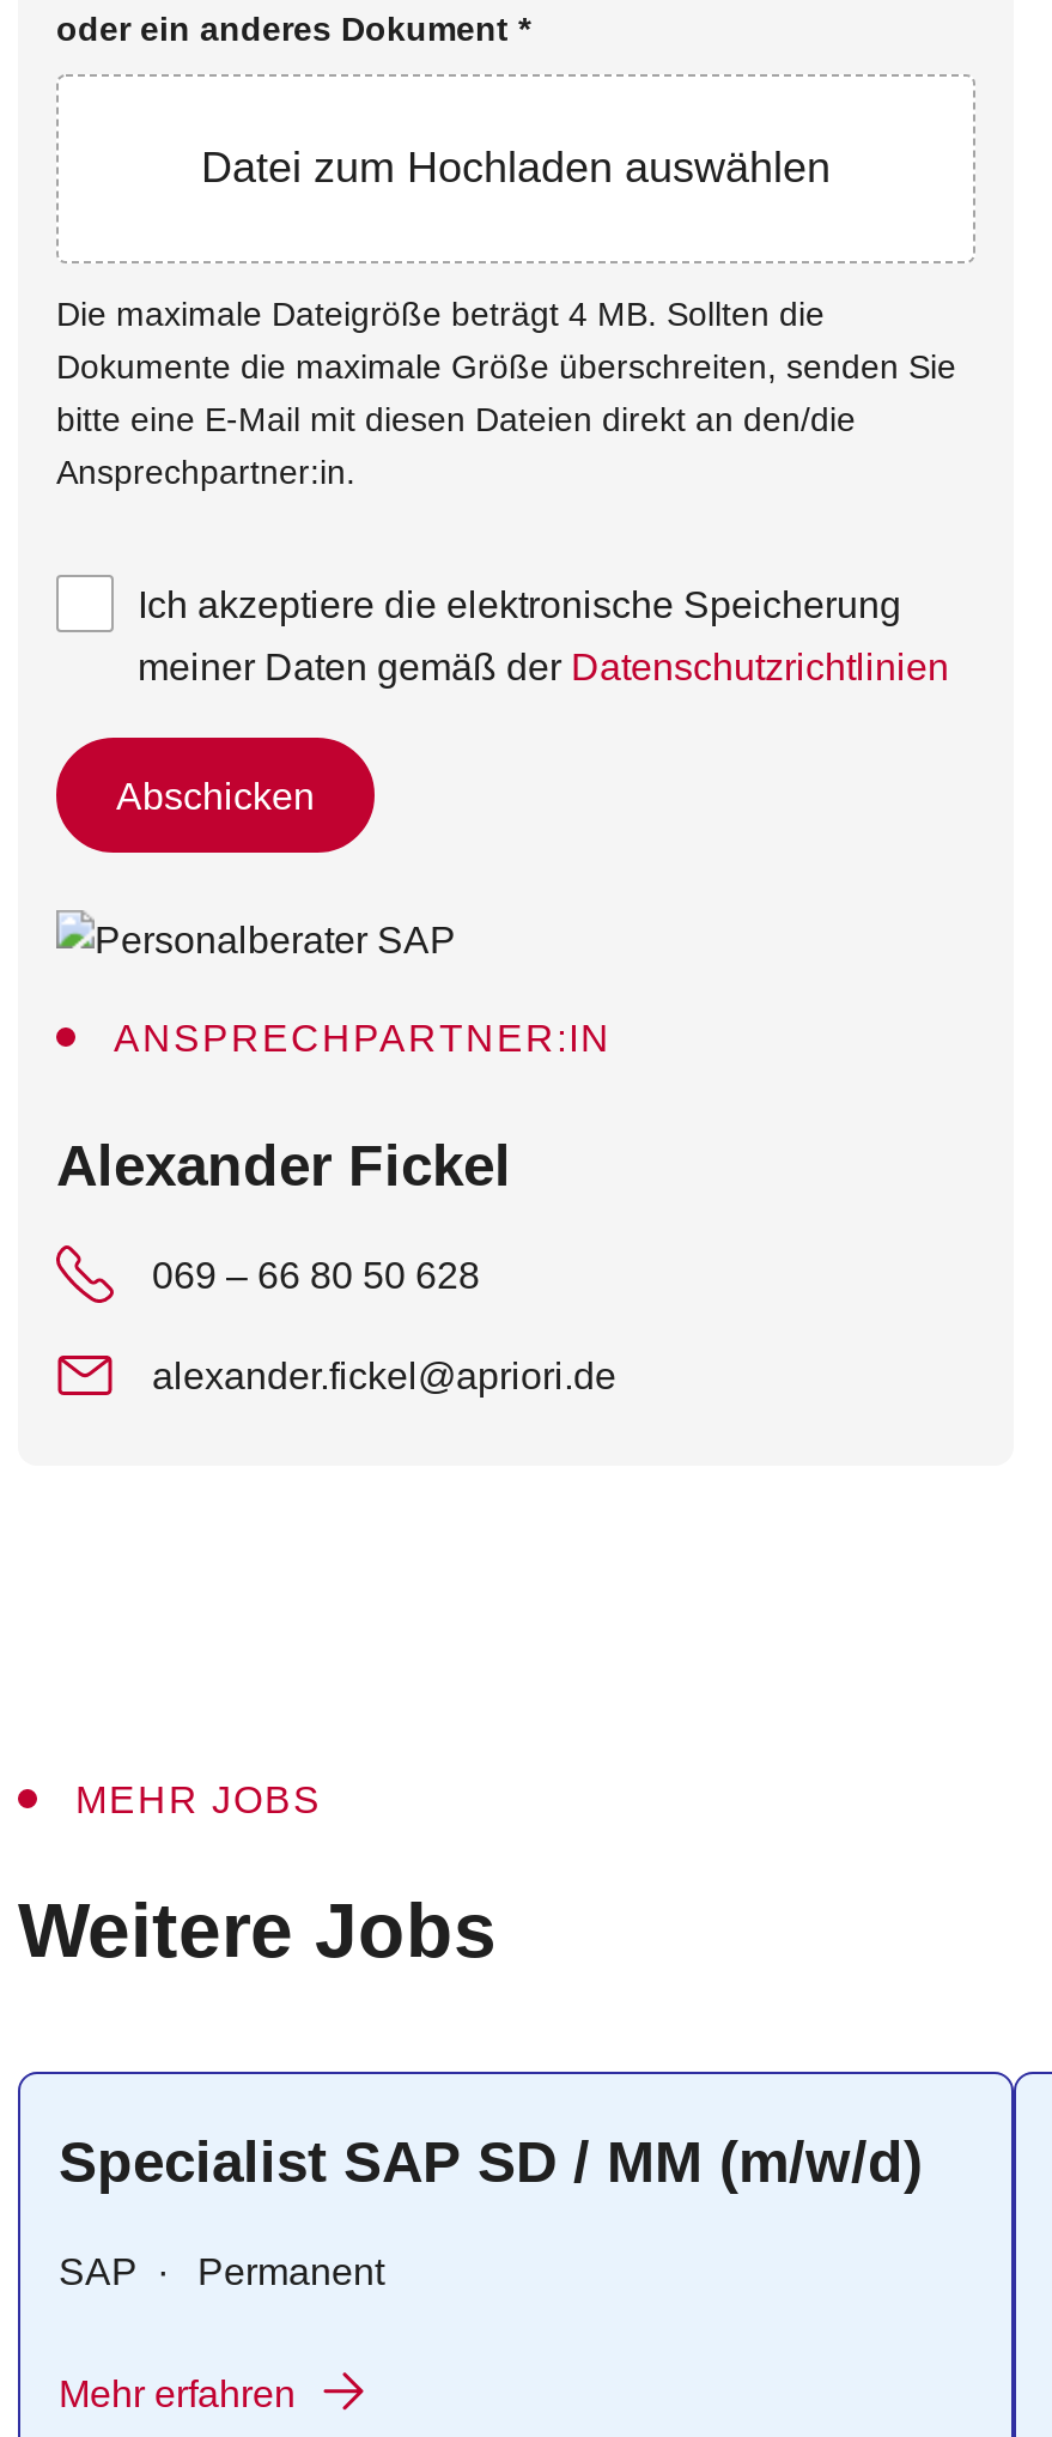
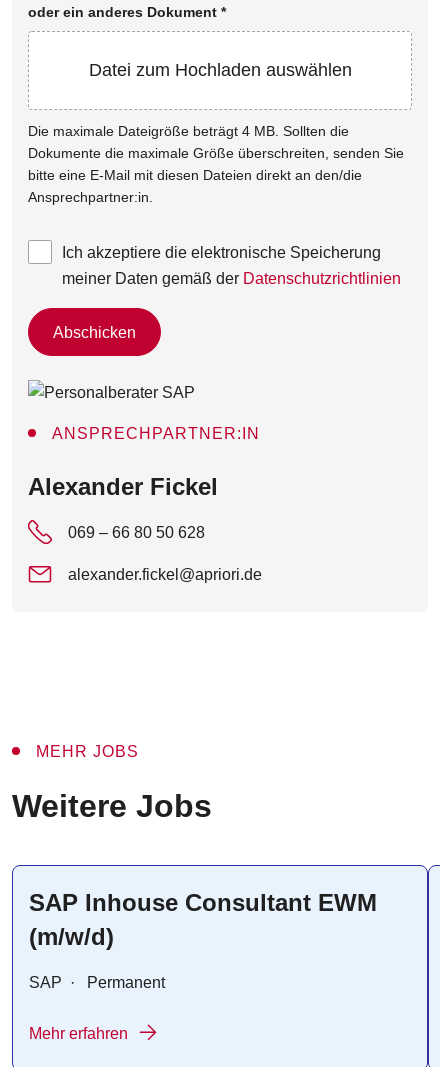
[59,2129,923,2194] Specialist SAP SD / MM (m/w/d) -> [29,889,377,950] SAP Inhouse Consultant EWM | (m/w/d)

